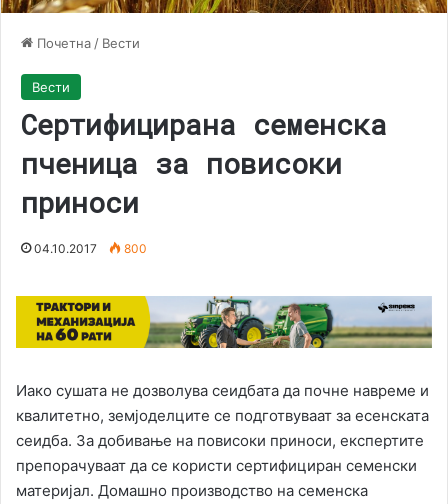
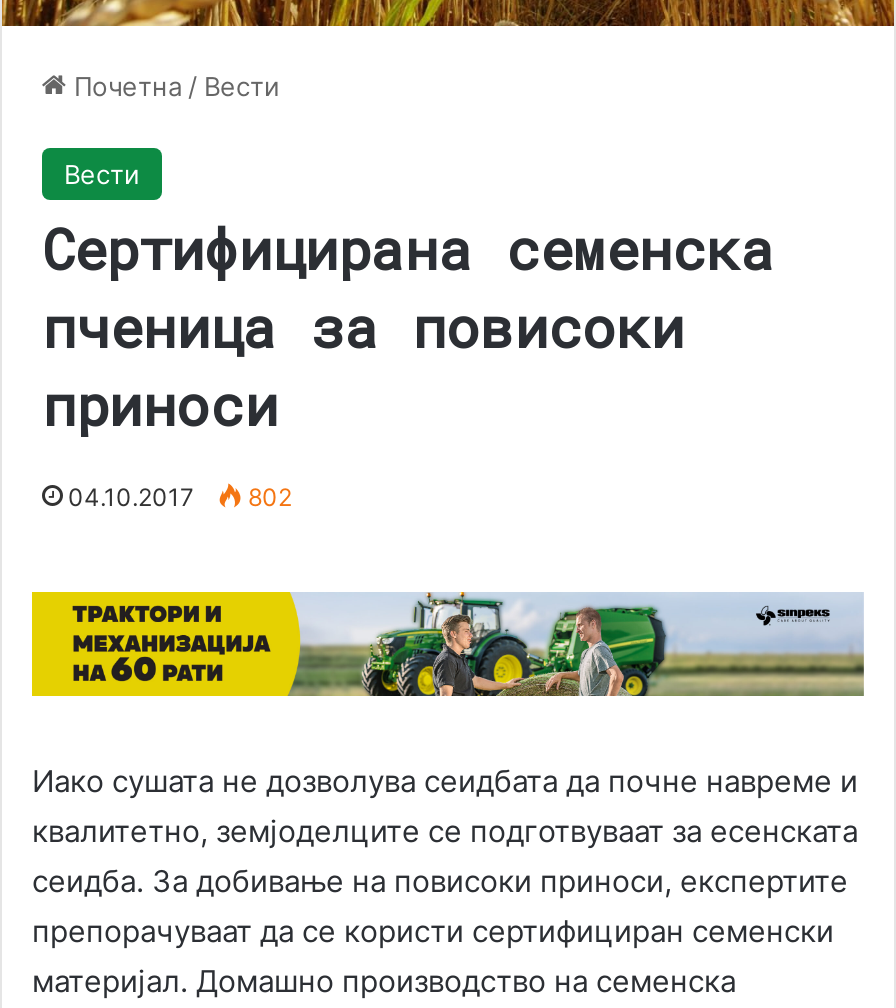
[34,241,147,256] 04.10.2017 800 -> [68,482,292,512] 04.10.2017 802

